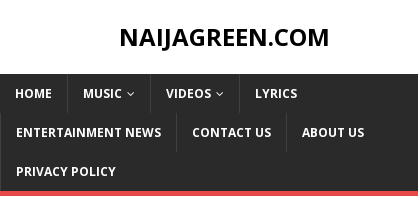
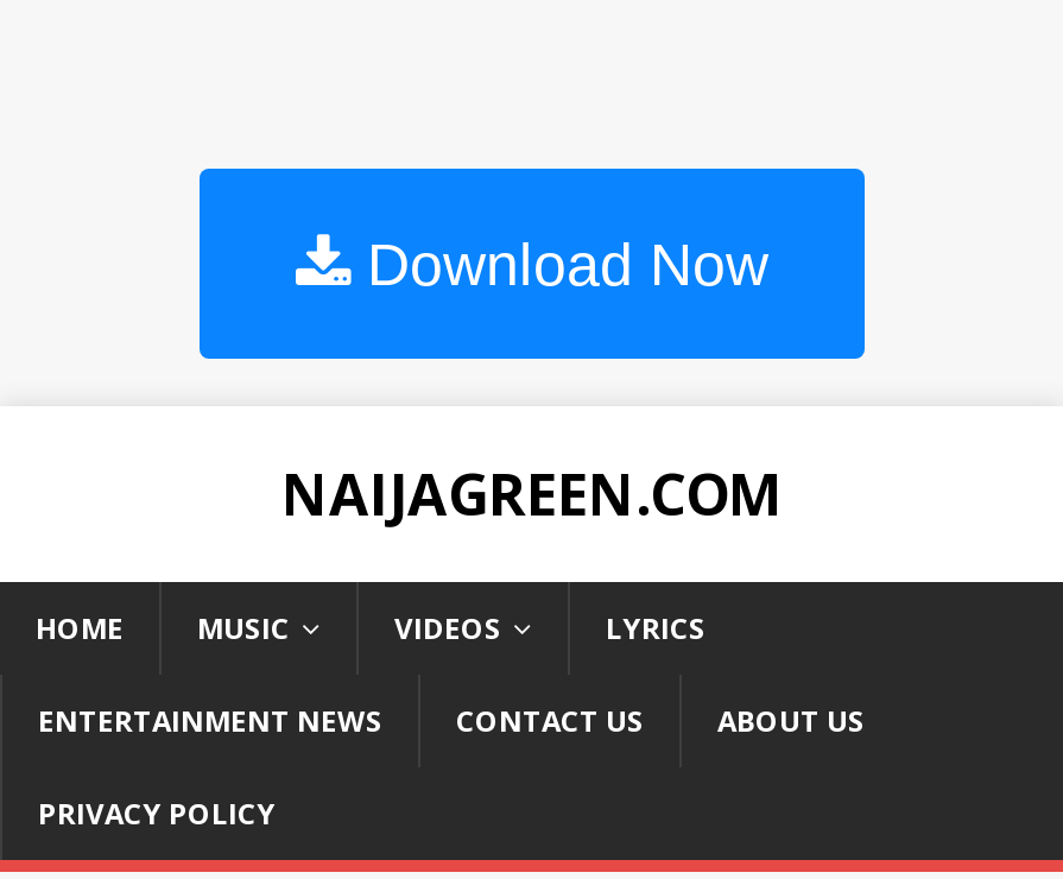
none -> [350,230,768,297] Download Now

